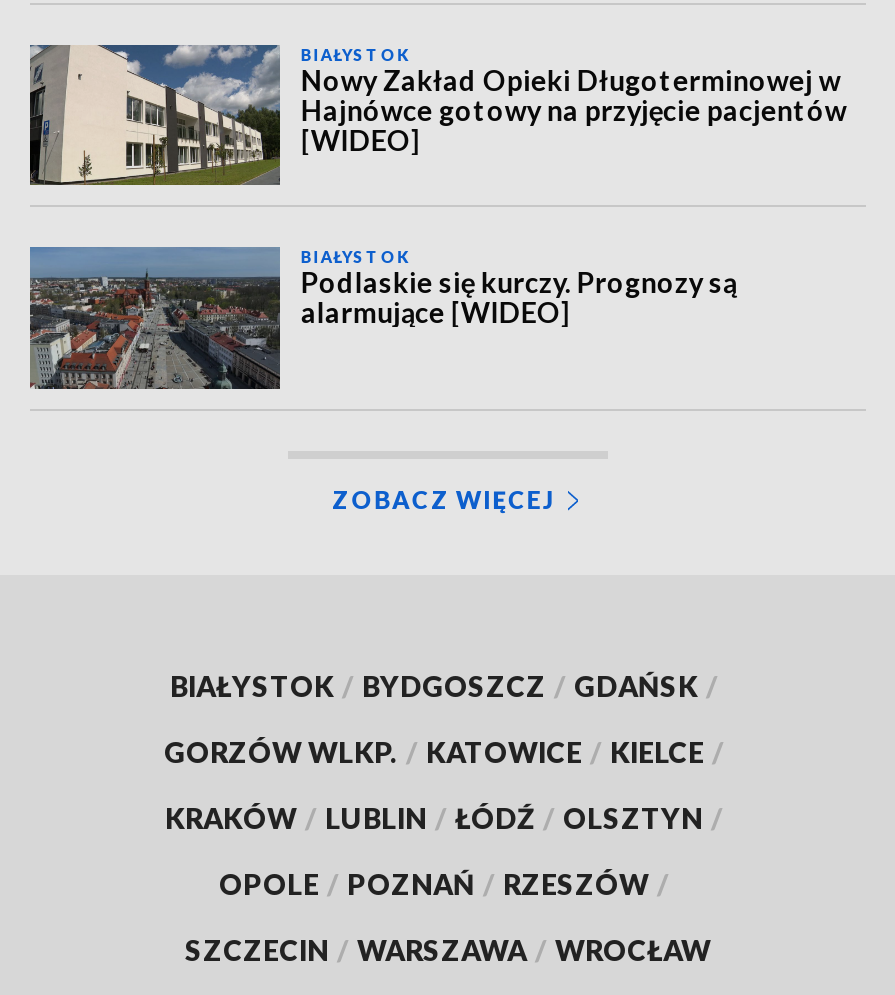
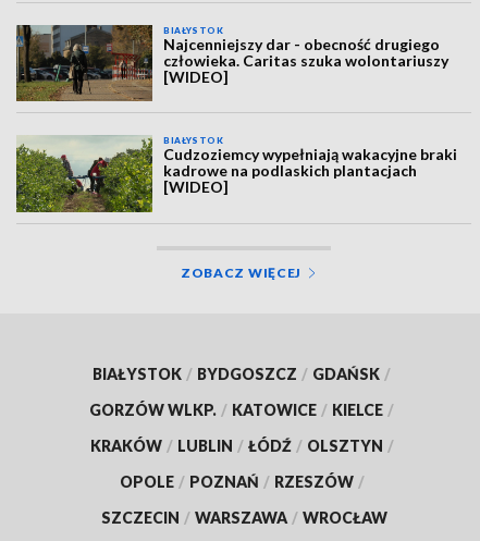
[28,43,847,185] [image] | Nowy Zakład Opieki Długoterminowej w | Hajnówce gotowy na przyjęcie pacjentów -> [15,24,449,101] [image] | Najcenniejszy dar - obecność drugiego | człowieka. Caritas szuka wolontariuszy
[28,245,737,391] [image] | Podlaskie się kurczy. Prognozy są | alarmujące [WIDEO] -> [15,135,458,213] [image] | Cudzoziemcy wypełniają wakacyjne braki | kadrowe na podlaskich plantacjach | [WIDEO]

